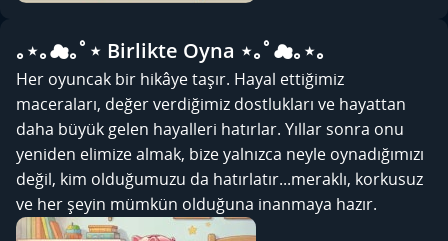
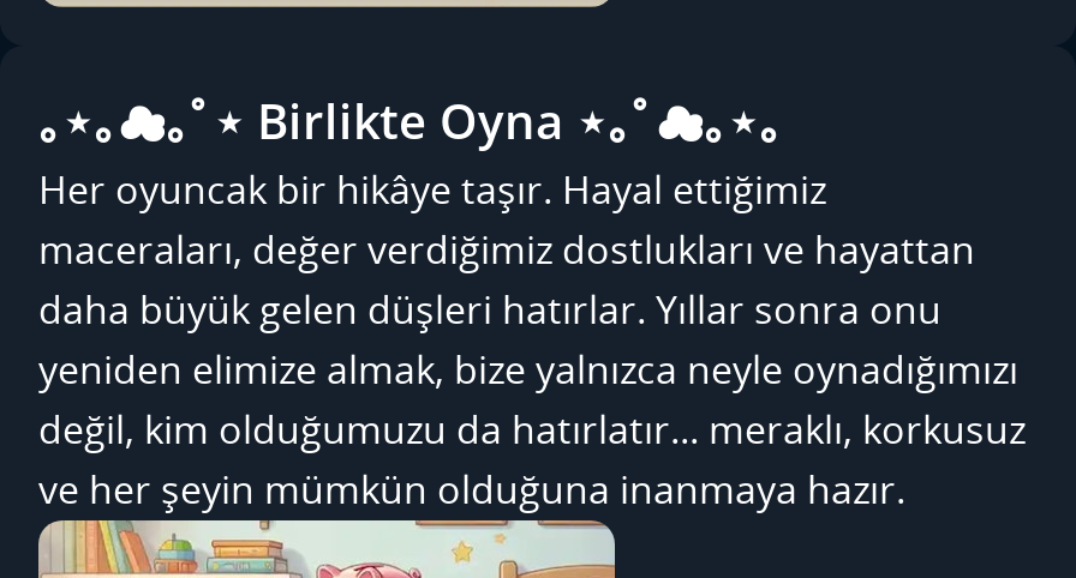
[16,118,404,140] daha büyük gelen hayalleri hatırlar. Yıllar sonra onu -> [38,283,941,335] daha büyük gelen düşleri hatırlar. Yıllar sonra onu
[16,168,423,190] değil, kim olduğumuzu da hatırlatır...meraklı, korkusuz -> [38,402,1026,455] değil, kim olduğumuzu da hatırlatır... meraklı, korkusuz

